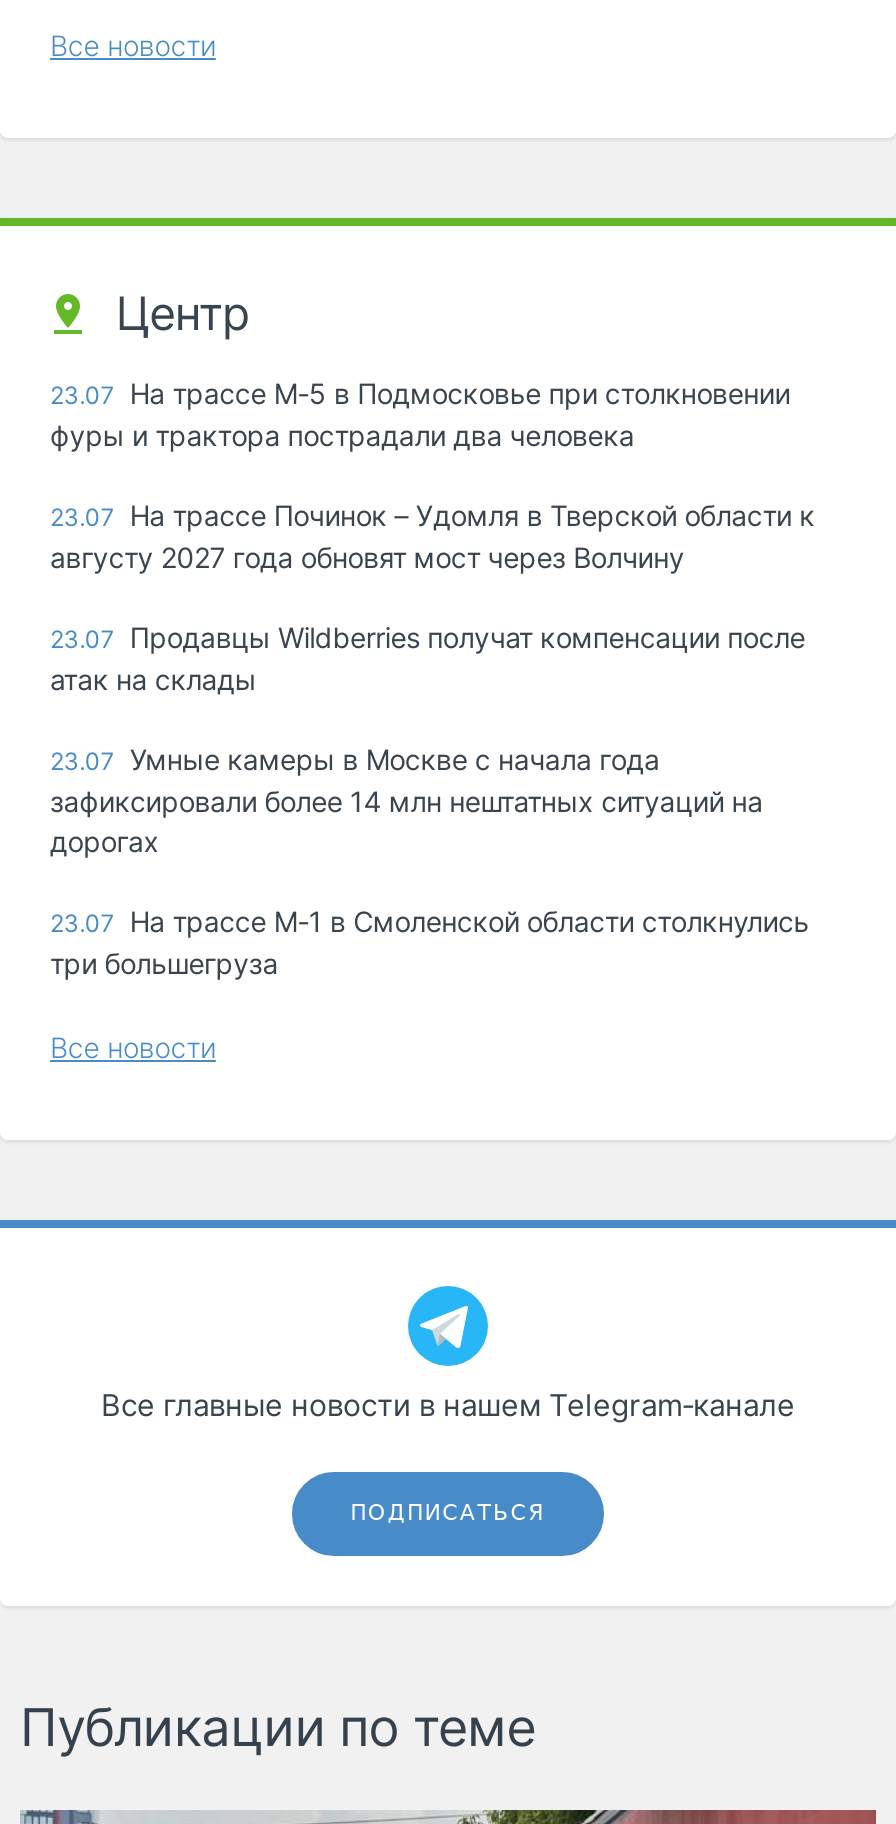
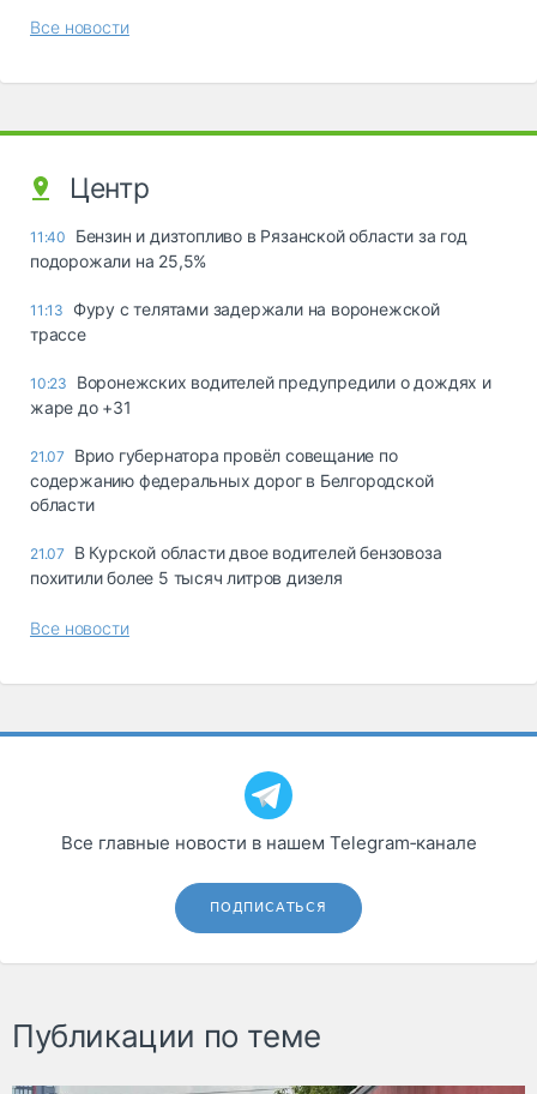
[50,375,790,451] 23.07 На трассе М-5 в Подмосковье при столкновении | фуры и трактора пострадали два человека -> [30,225,467,271] 11:40 Бензин и дизтопливо в Рязанской области за год | подорожали на 25,5%
[50,497,815,573] 23.07 На трассе Починок – Удомля в Тверской области к | августу 2027 года обновят мост через Волчину -> [30,298,440,344] 11:13 Фуру с телятами задержали на воронежской | трассе
[50,619,805,695] 23.07 Продавцы Wildberries получат компенсации после | атак на склады -> [30,372,491,417] 10:23 Воронежских водителей предупредили о дождях и | жаре до +31
[50,741,763,857] 23.07 Умные камеры в Москве с начала года | зафиксировали более 14 млн нештатных ситуаций на | дорогах -> [30,445,433,514] 21.07 Врио губернатора провёл совещание по | содержанию федеральных дорог в Белгородской | области
[50,903,809,979] 23.07 На трассе М-1 в Смоленской области столкнулись | три большегруза -> [30,542,442,587] 21.07 В Курской области двое водителей бензовоза | похитили более 5 тысяч литров дизеля

